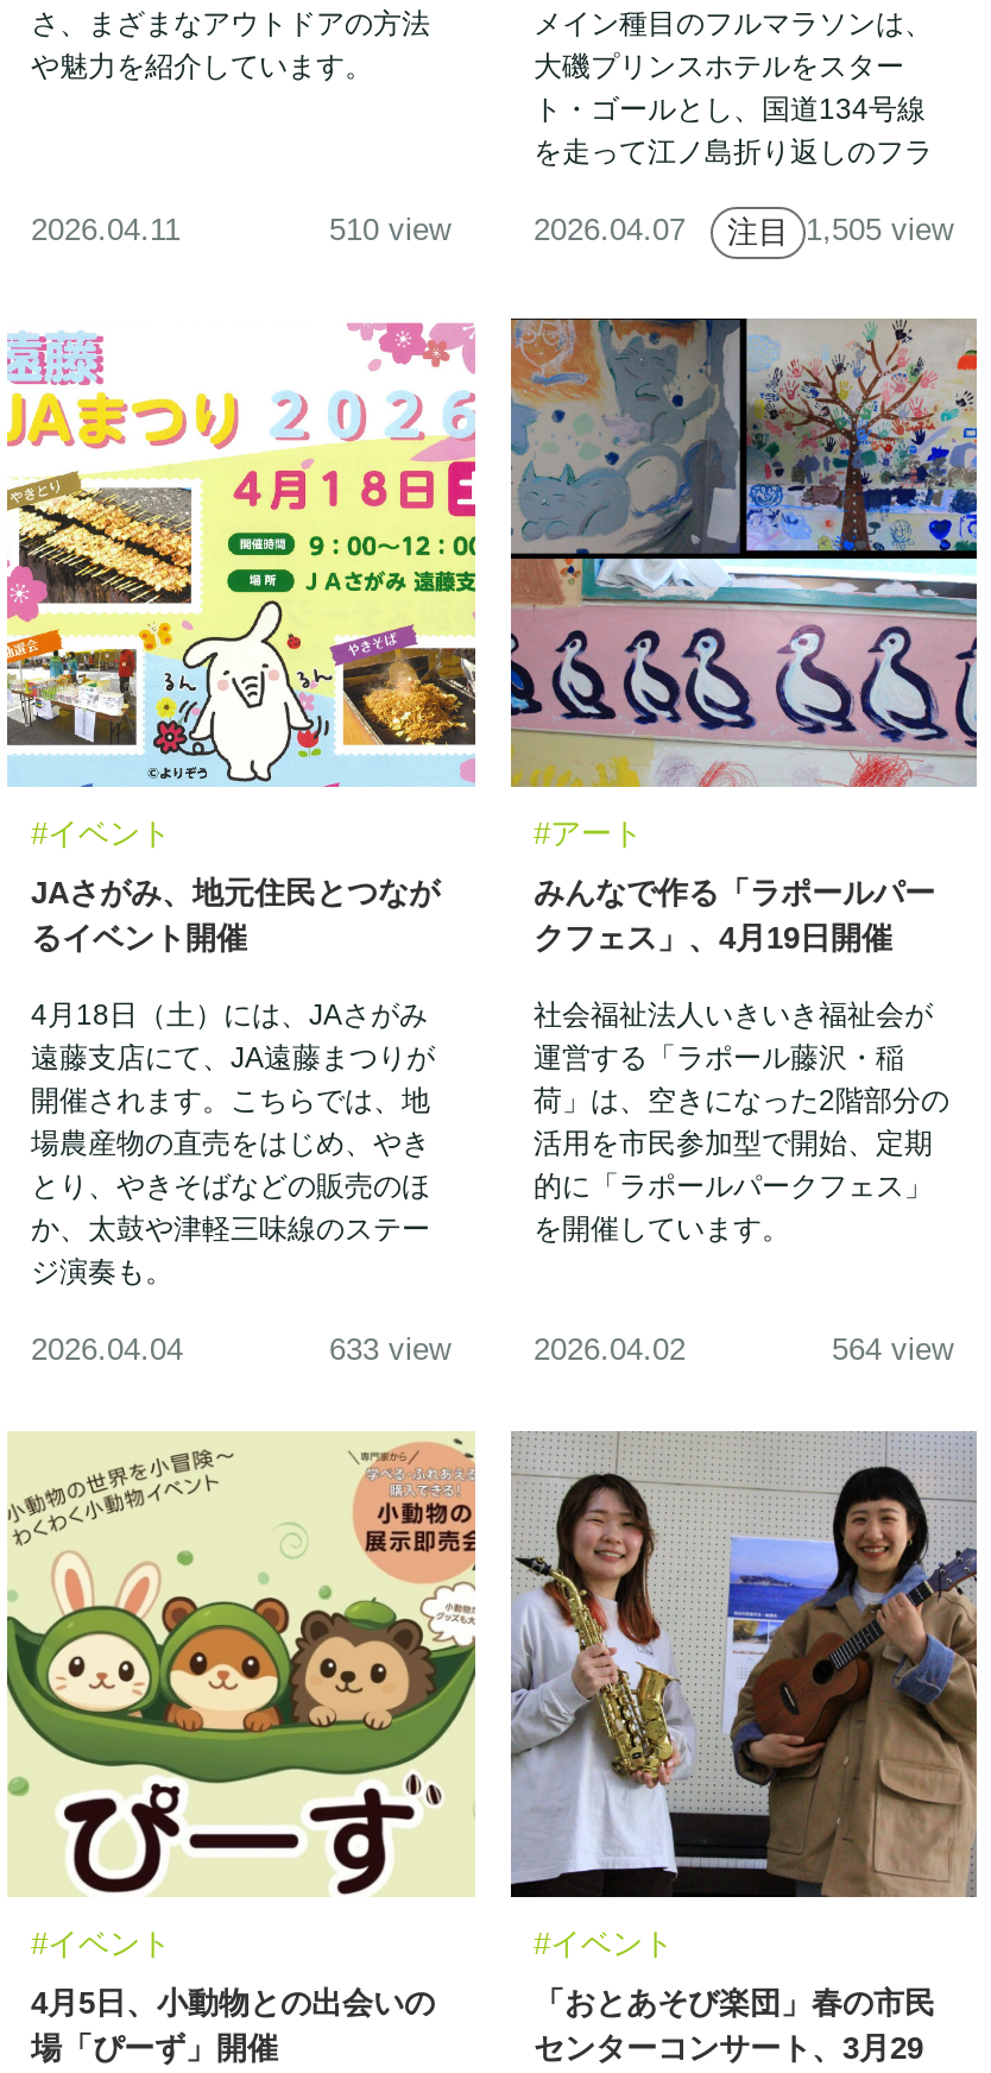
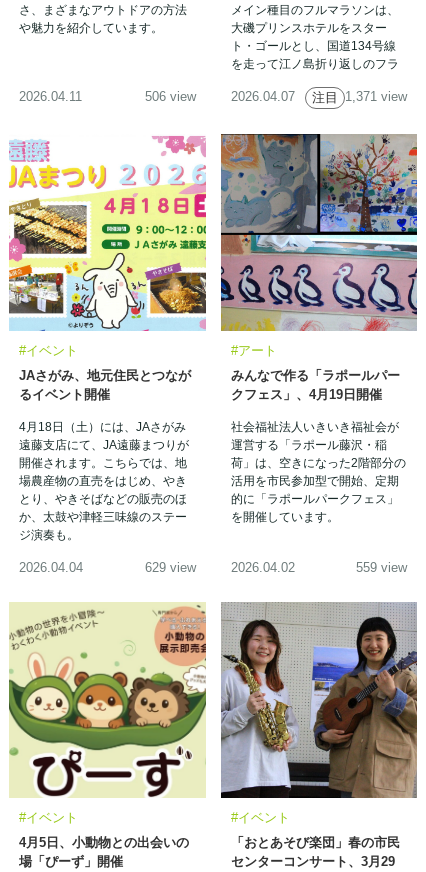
[329,212,450,247] 510 view -> [144,89,195,104] 506 view
[534,212,953,250] 2026.04.07 注目 1,505 view -> [230,89,407,105] 2026.04.07 注目 1,371 view
[329,1330,450,1366] 633 view -> [144,559,195,574] 629 view
[832,1330,953,1366] 564 view -> [356,559,407,574] 559 view

